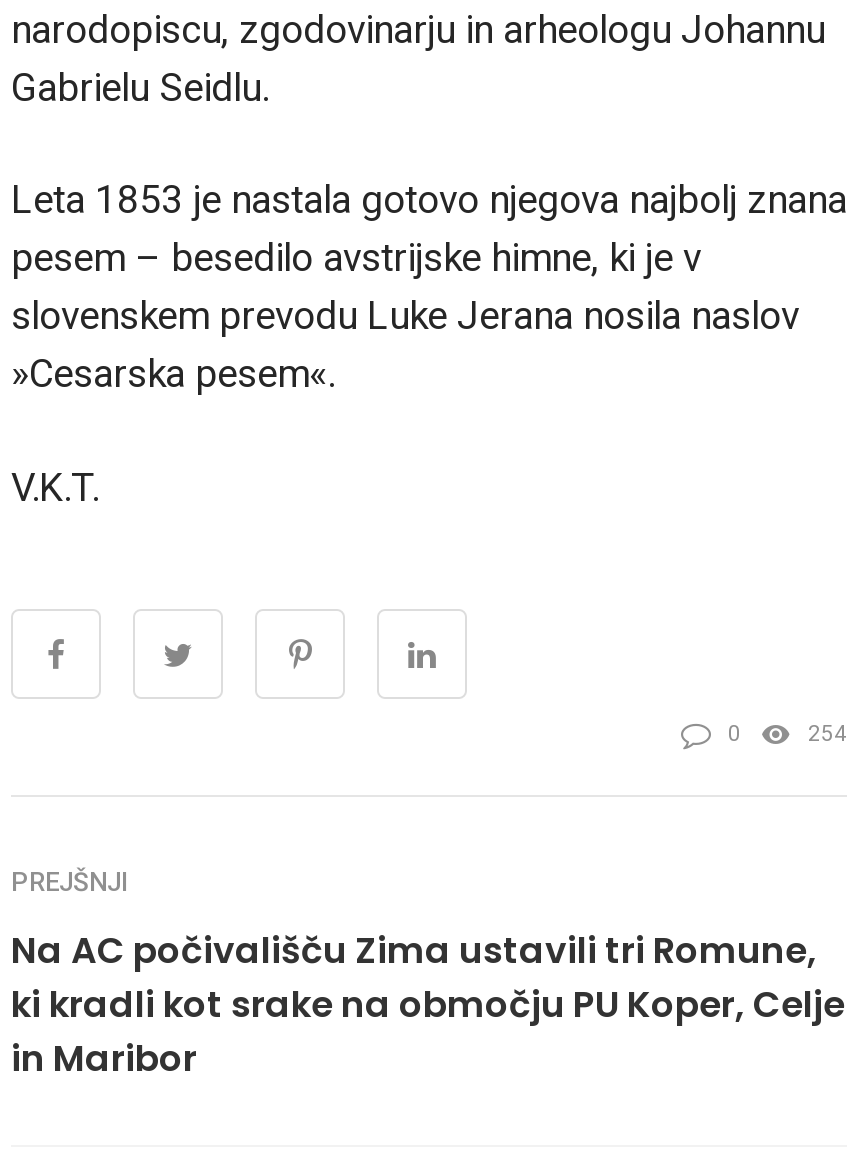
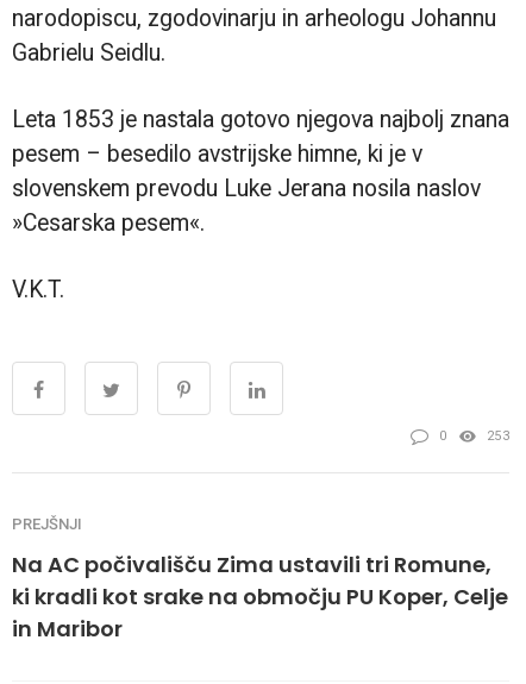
[808,720,847,746] 254 -> [486,428,509,444] 253

